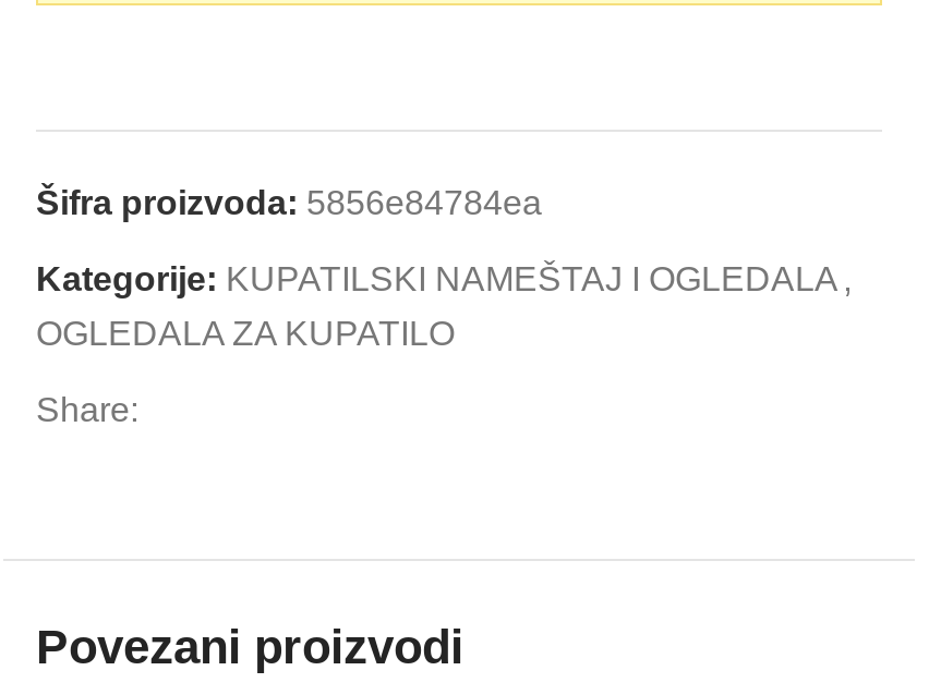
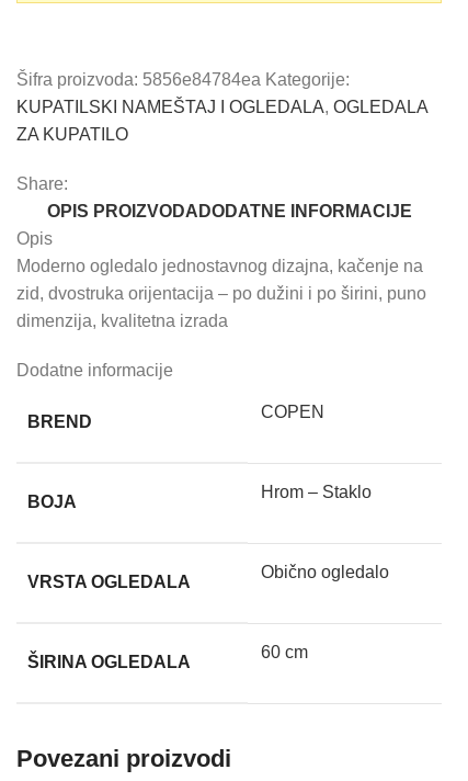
moved [36,391,138,428] -> [16,174,68,193]: Share:
none -> [16,201,426,431] OPIS PROIZVODADODATNE INFORMACIJE | Opis | Moderno ogledalo jednostavnog dizajna, kačenje na | zid, dvostruka orijentacija – po dužini i po širini, puno | dimenzija, kvalitetna izrada | Dodatne informacije | BREND
none -> [27,492,77,511] BOJA
none -> [27,572,191,591] VRSTA OGLEDALA
none -> [27,652,191,671] ŠIRINA OGLEDALA
none -> [261,402,324,421] COPEN
none -> [261,482,372,501] Hrom – Staklo
none -> [261,562,389,581] Obično ogledalo
none -> [261,642,308,661] 60 cm

